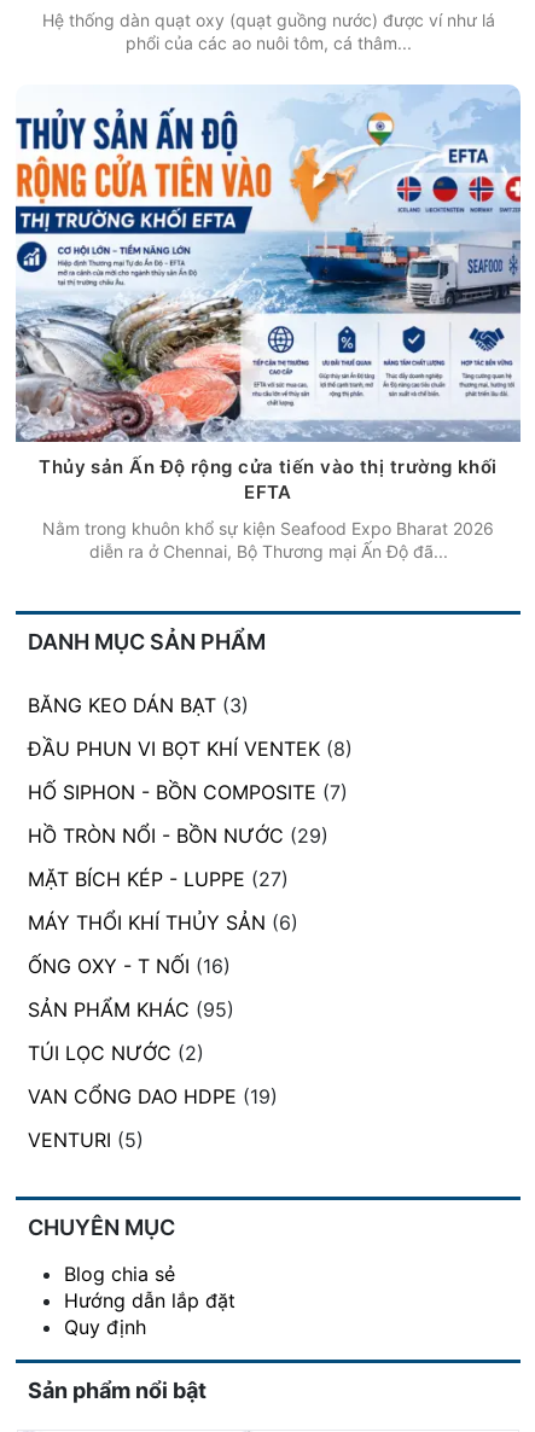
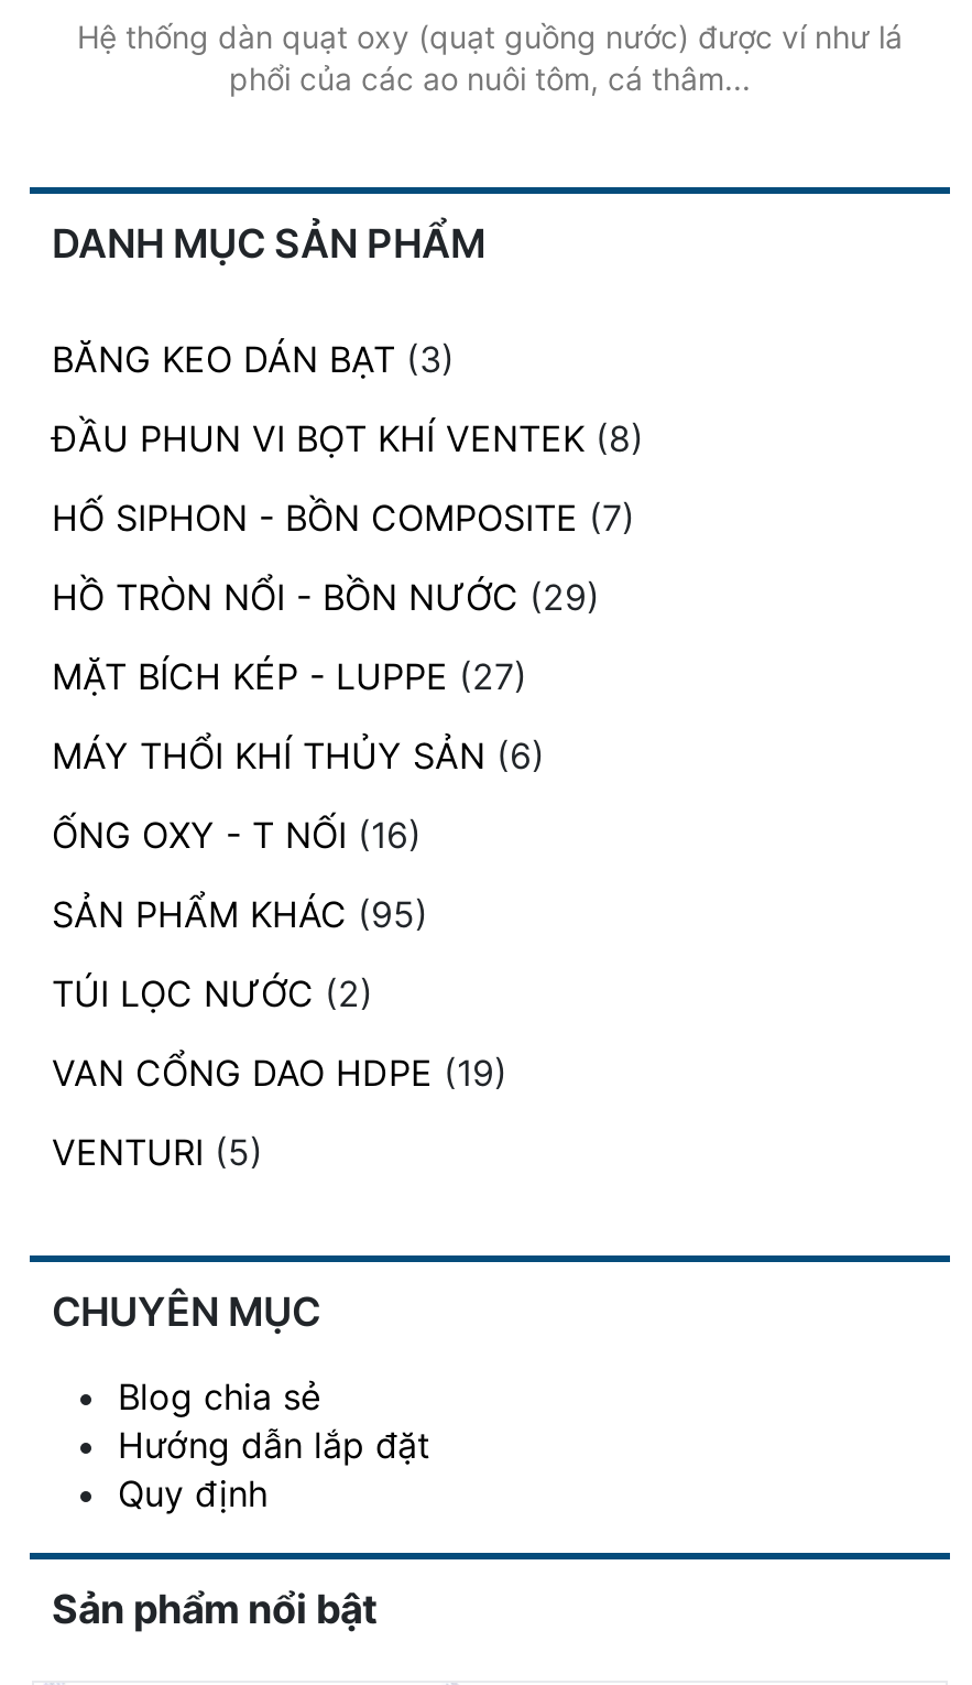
[14,85,522,561] [image] | Thủy sản Ấn Độ rộng cửa tiến vào thị trường khối | EFTA | Nằm trong khuôn khổ sự kiện Seafood Expo Bharat 2026 | diễn ra ở Chennai, Bộ Thương mại Ấn Độ đã... -> none

